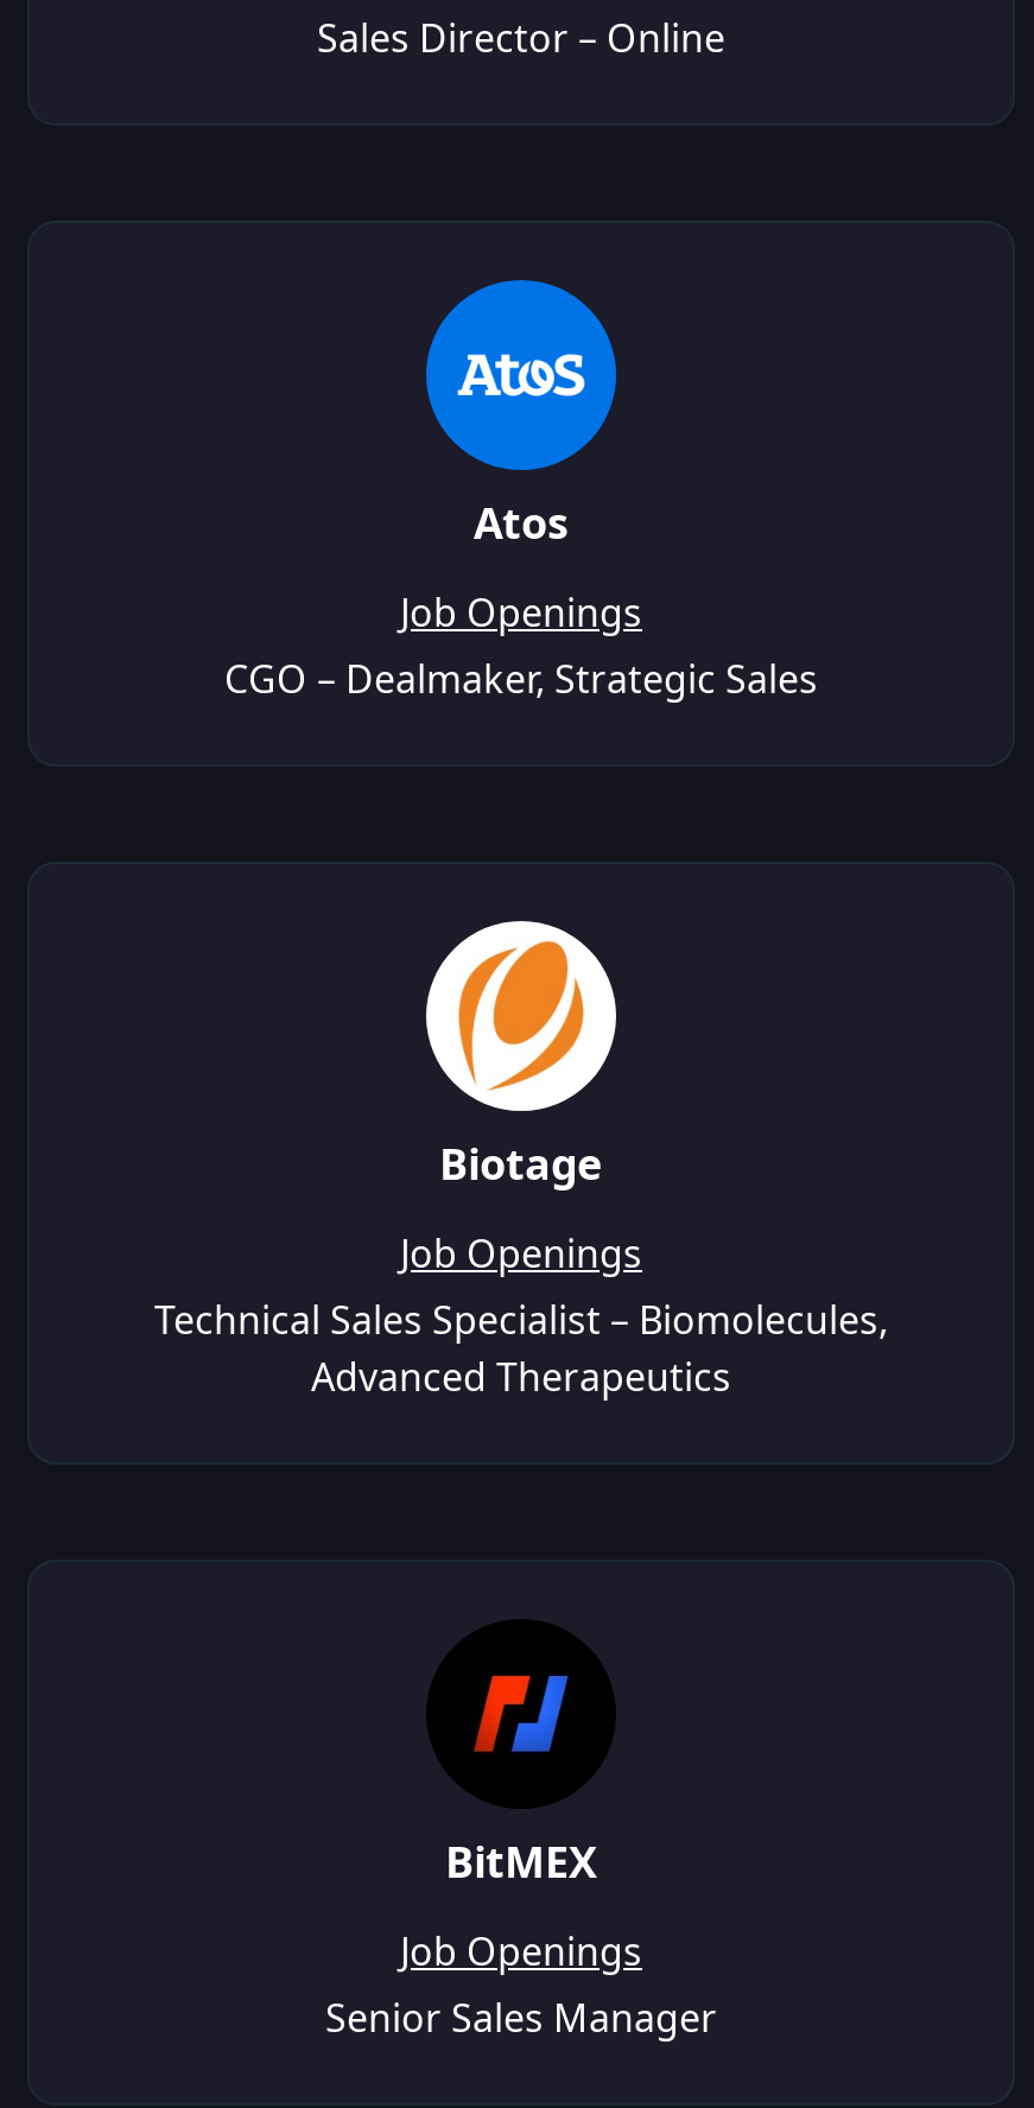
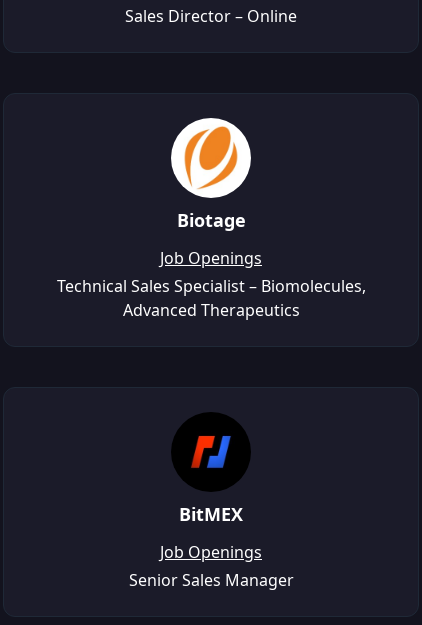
[224,278,818,705] [image] | Atos | Job Openings | CGO – Dealmaker, Strategic Sales -> none

